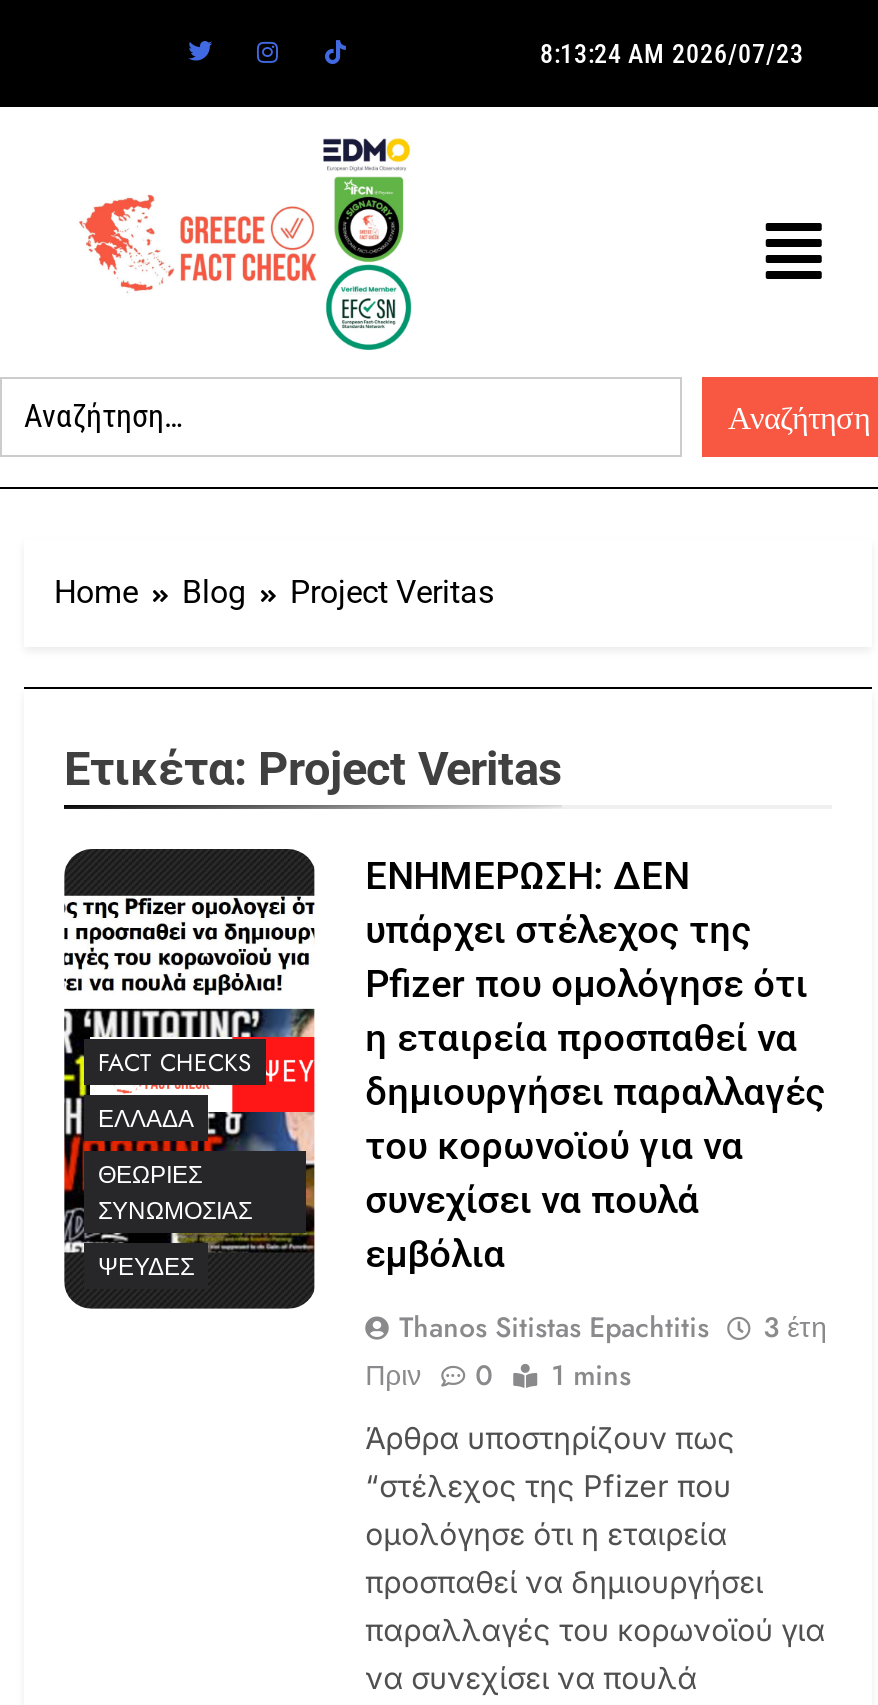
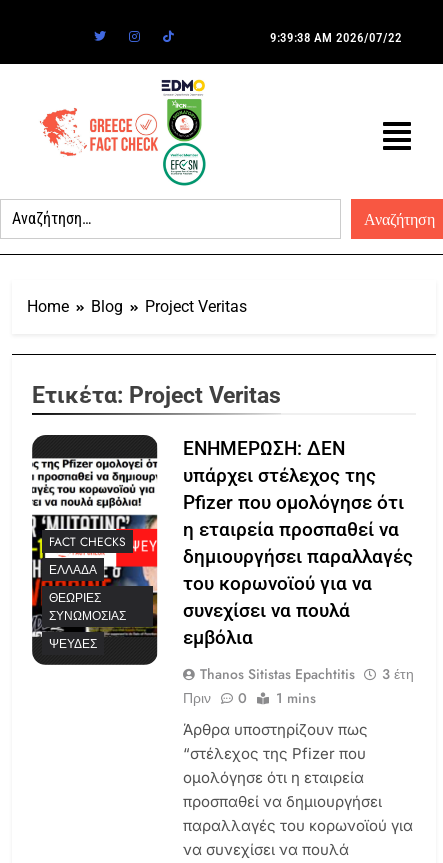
[540,39,804,69] 8:13:24 AM 2026/07/23 -> [270,30,402,45] 9:39:38 AM 2026/07/22

